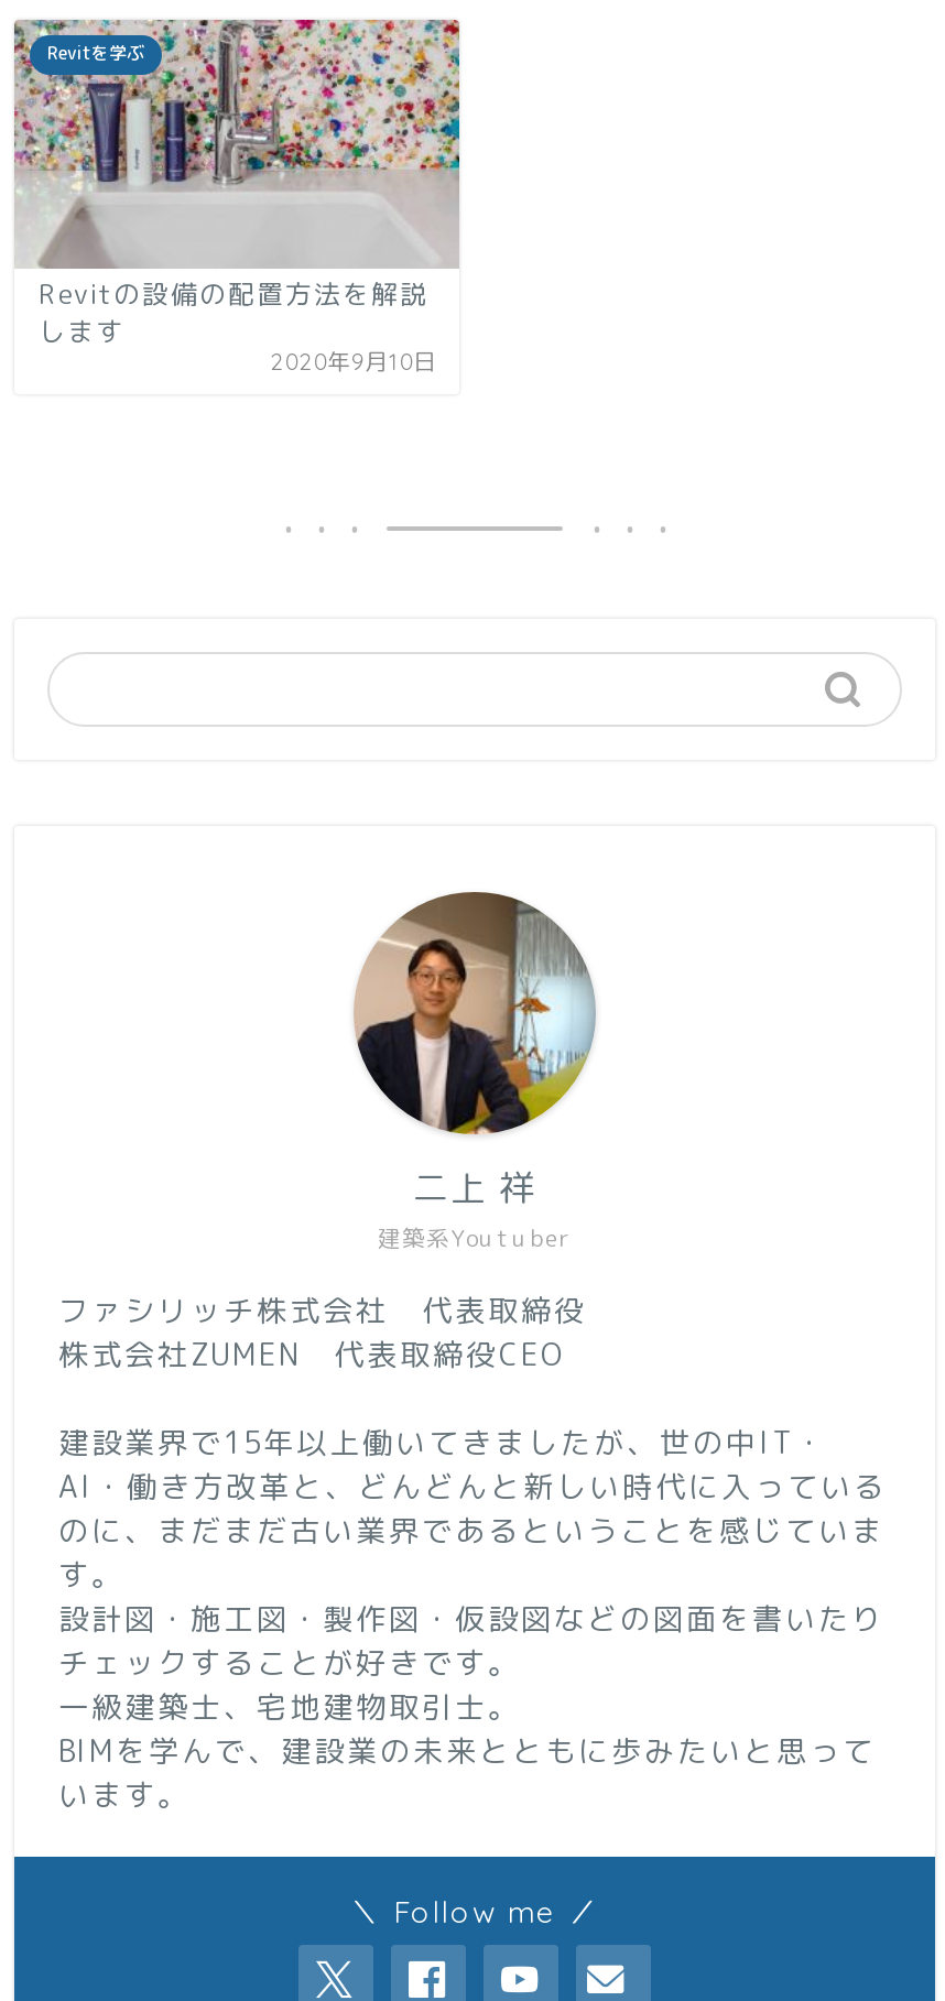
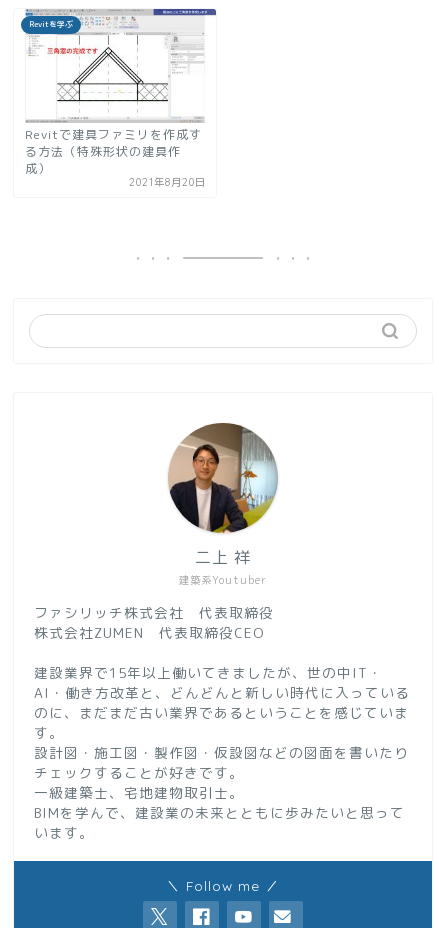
[12,18,461,378] [image] | Revitの設備の配置方法を解説 | します | 2020年9月10日 -> [14,8,216,189] [image] | Revitで建具ファミリを作成す | る方法（特殊形状の建具作 | 成） | 2021年8月20日

